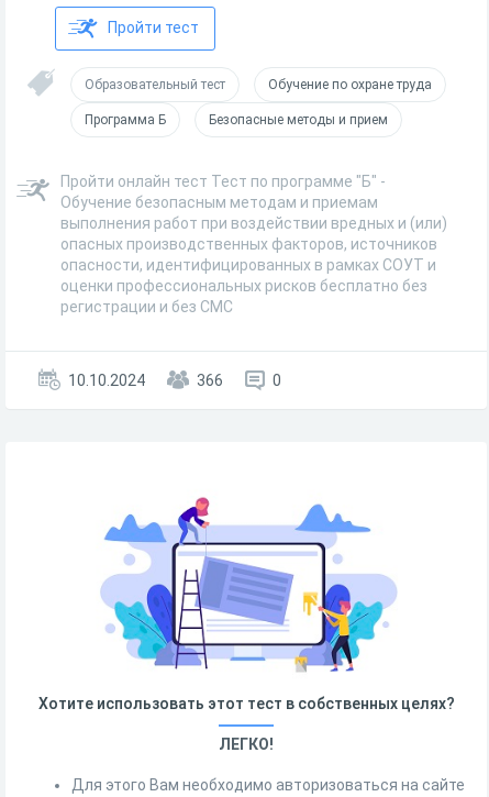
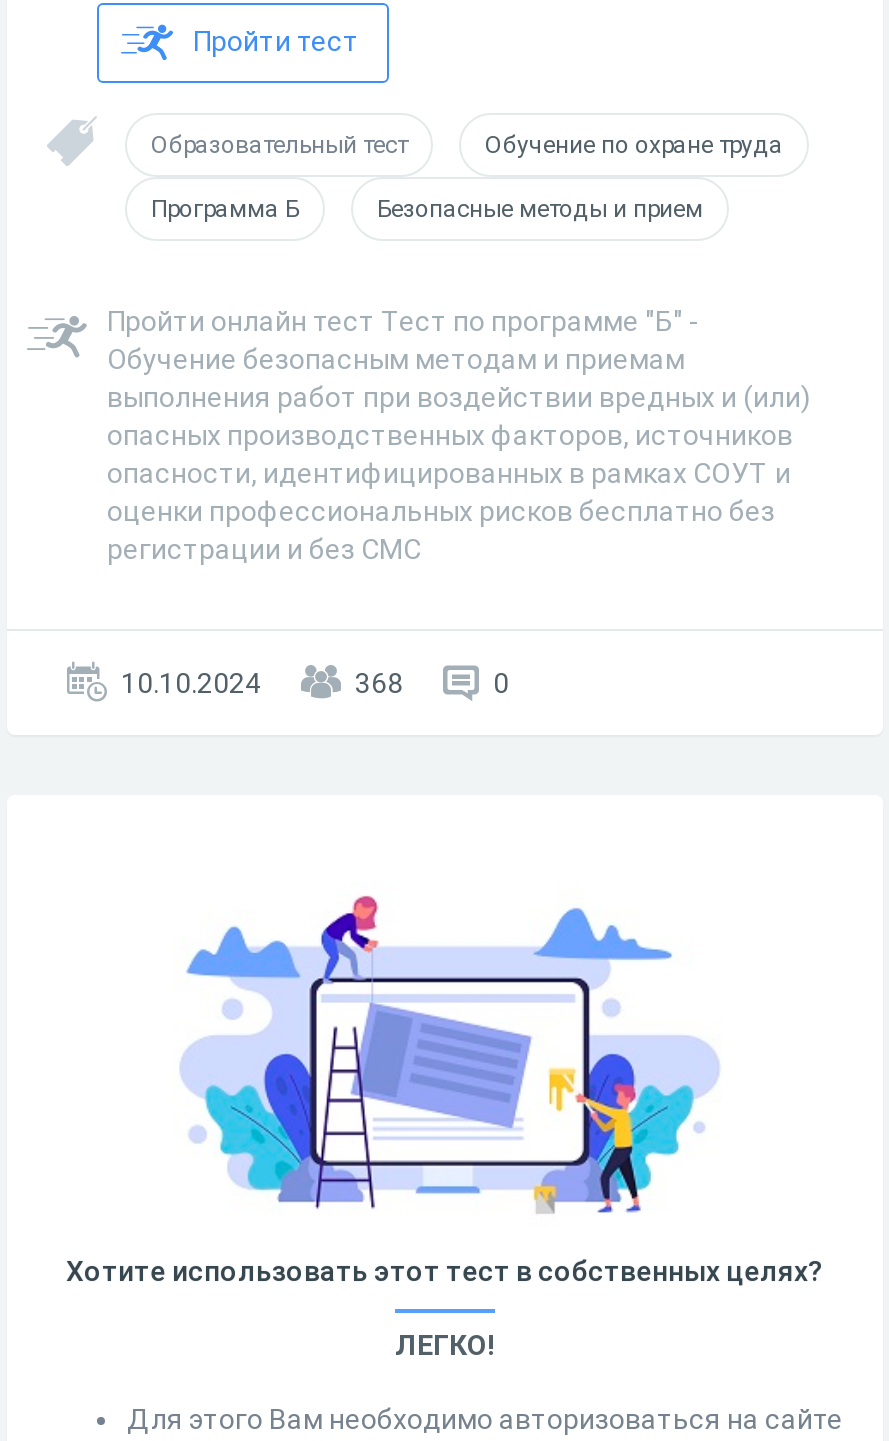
[197,372,223,389] 366 -> [355,667,403,699] 368

